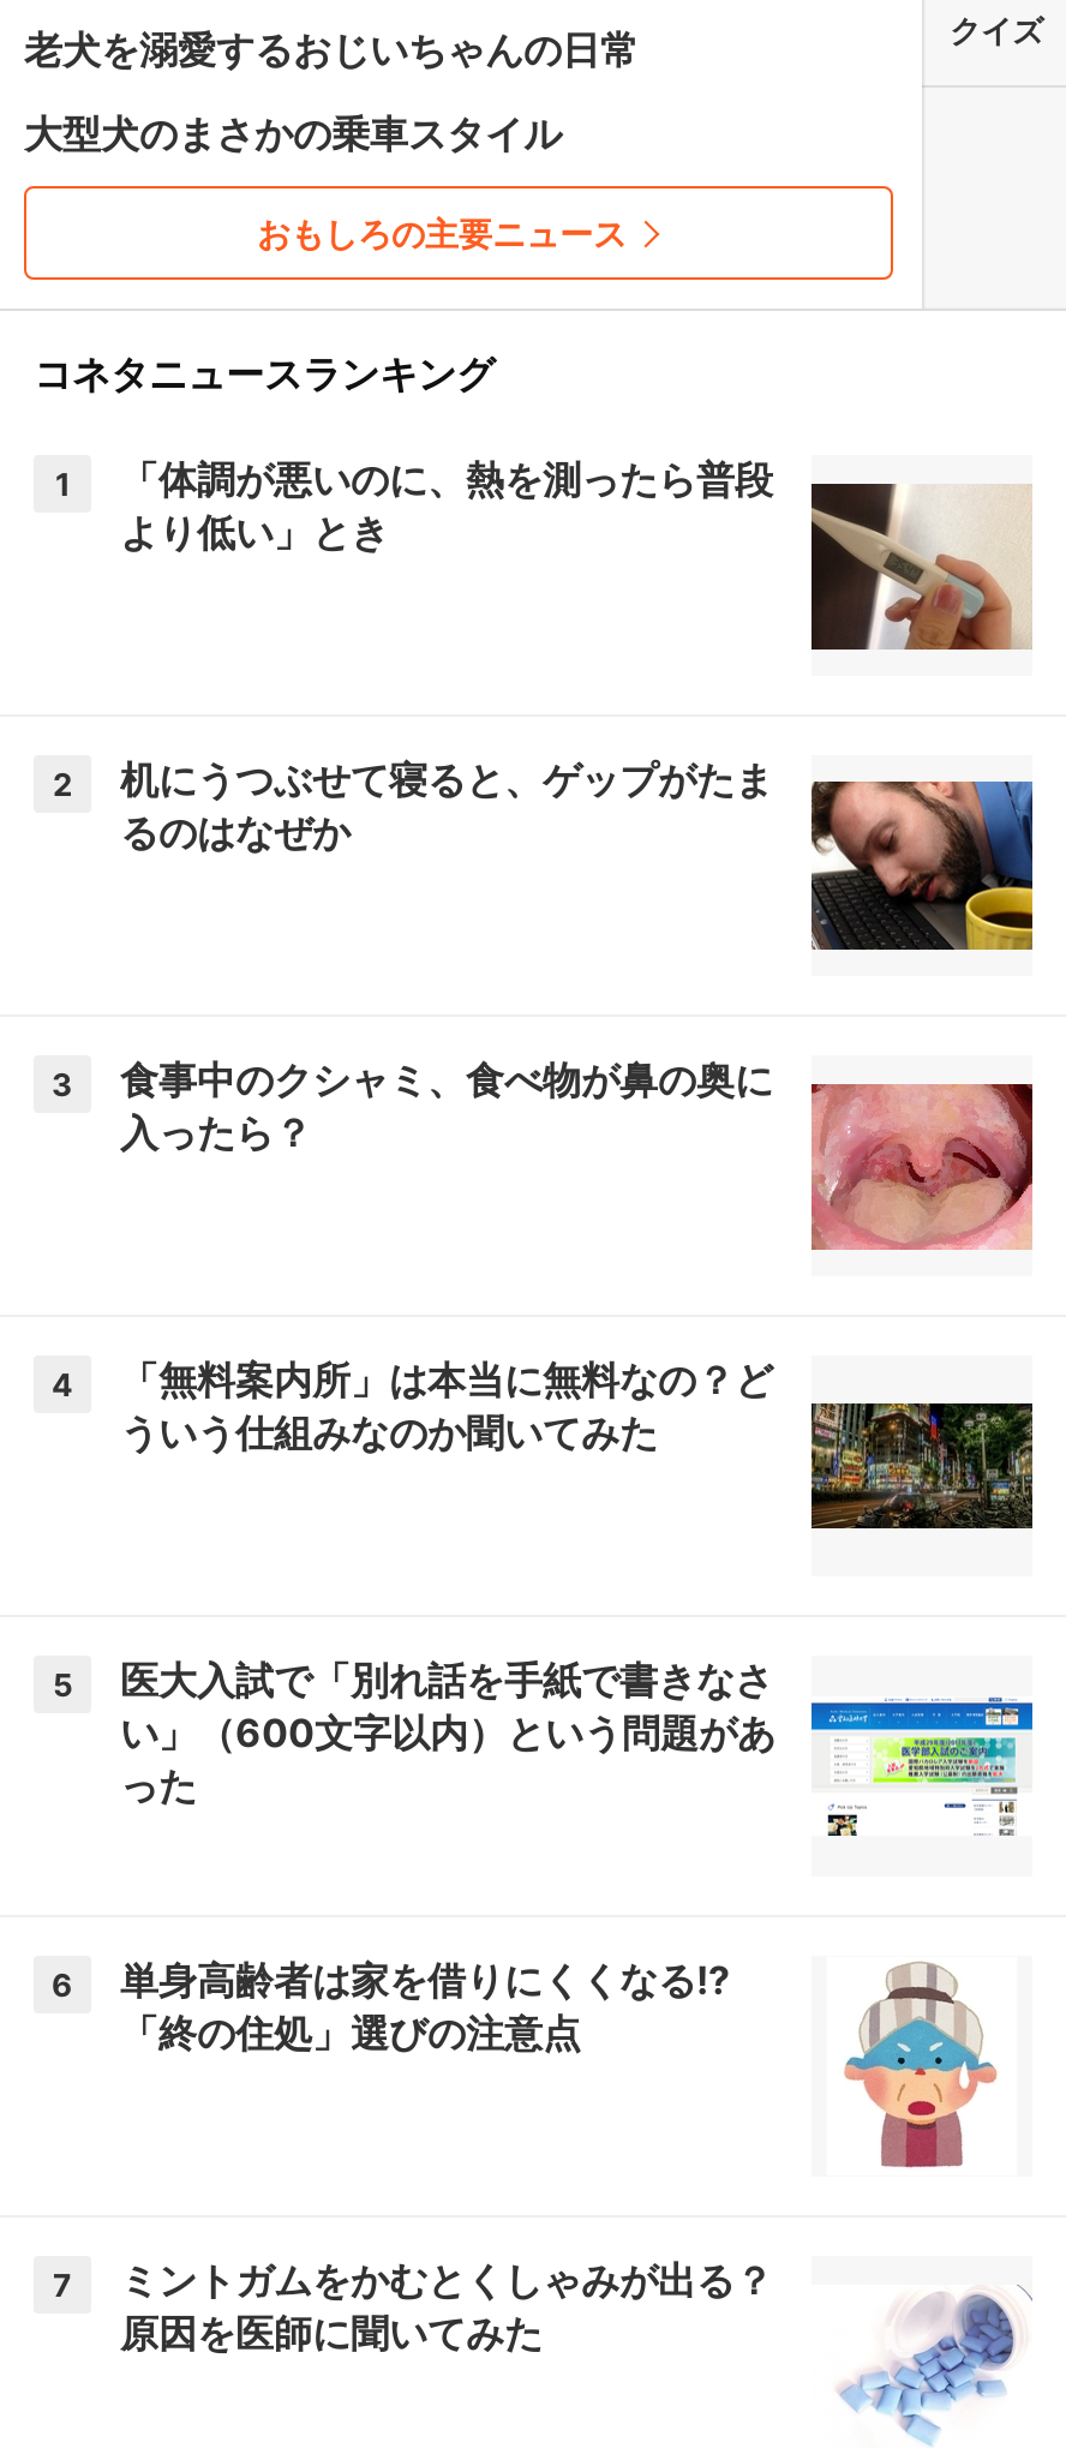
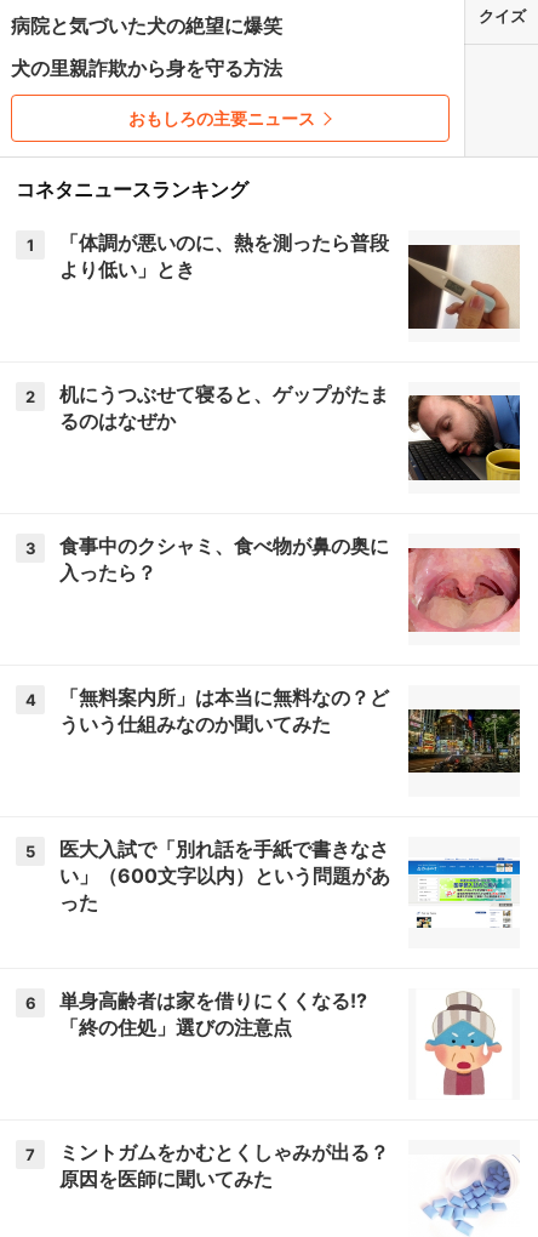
[24,25,639,73] 老犬を溺愛するおじいちゃんの日常 -> [11,13,282,38] 病院と気づいた犬の絶望に爆笑
[24,109,562,157] 大型犬のまさかの乗車スタイル -> [11,56,282,80] 犬の里親詐欺から身を守る方法

